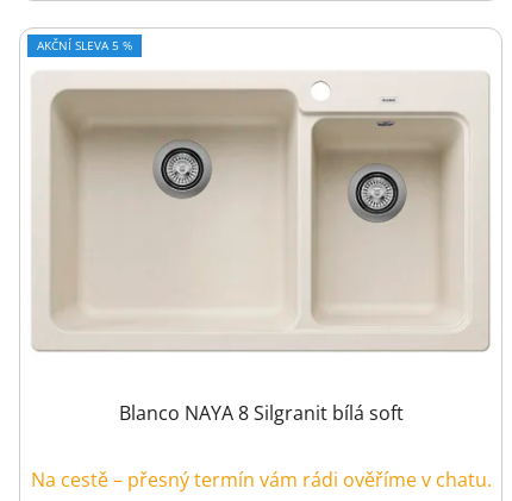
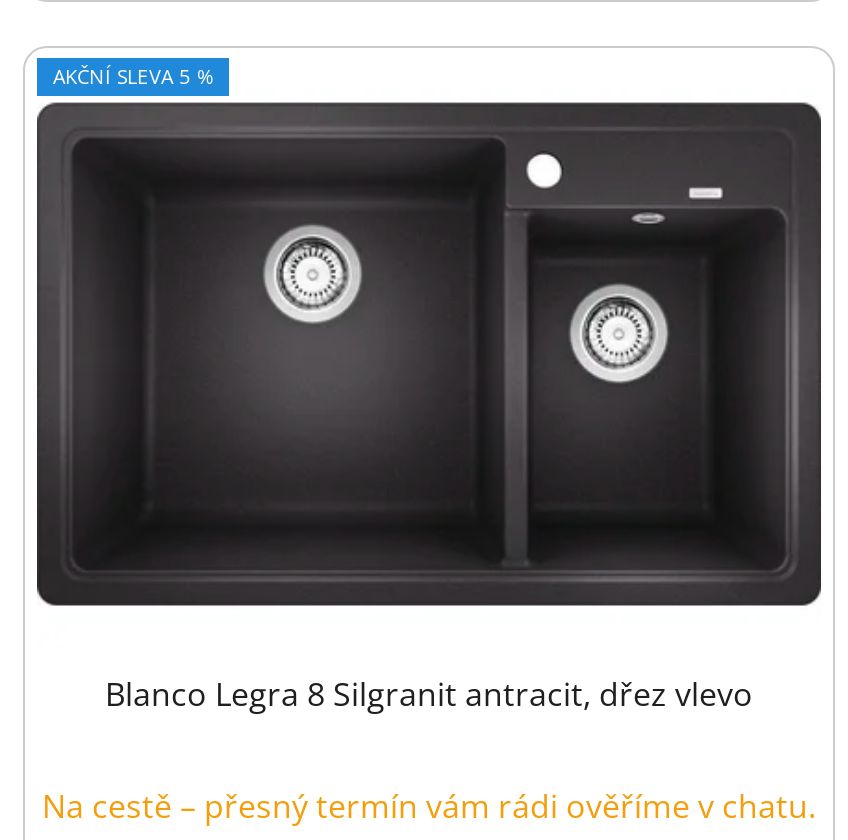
[27,61,494,426] [image] | Blanco NAYA 8 Silgranit bílá soft -> [35,100,823,715] [image] | Blanco Legra 8 Silgranit antracit, dřez vlevo

